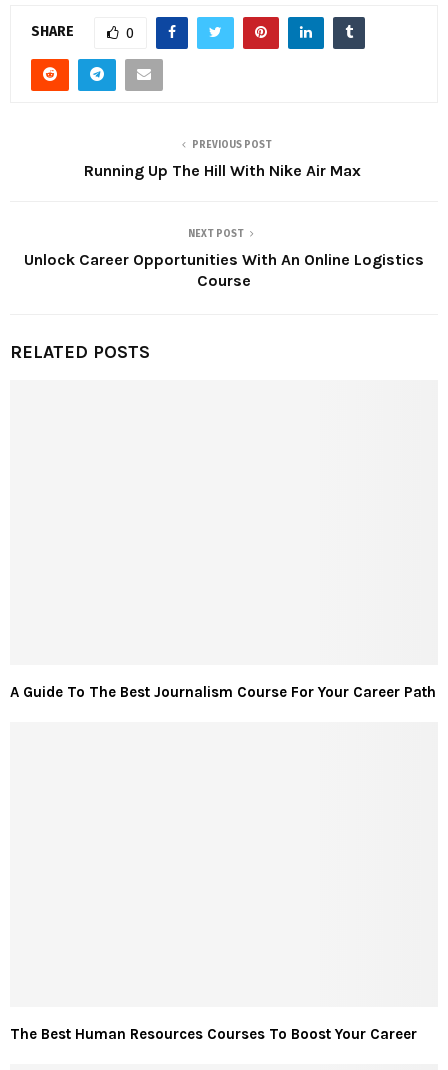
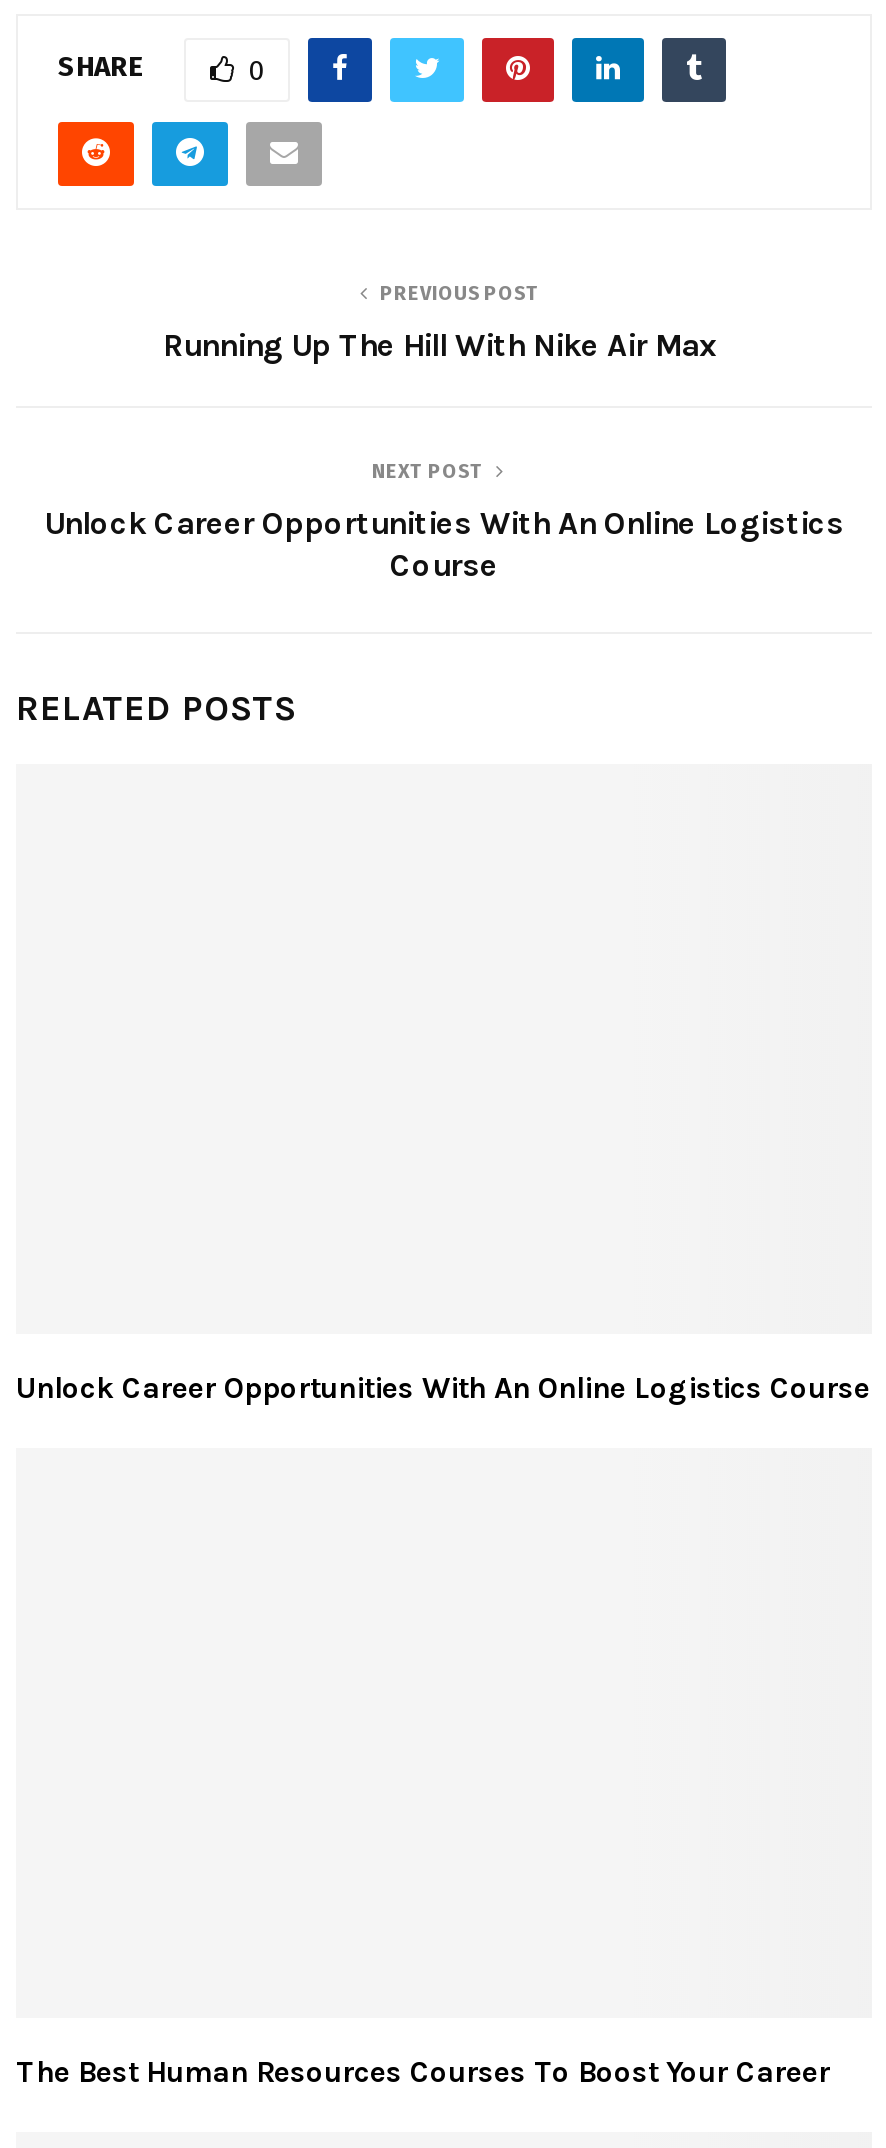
[10,683,436,701] A Guide To The Best Journalism Course For Your Career Path -> [16,1370,870,1406] Unlock Career Opportunities With An Online Logistics Course

